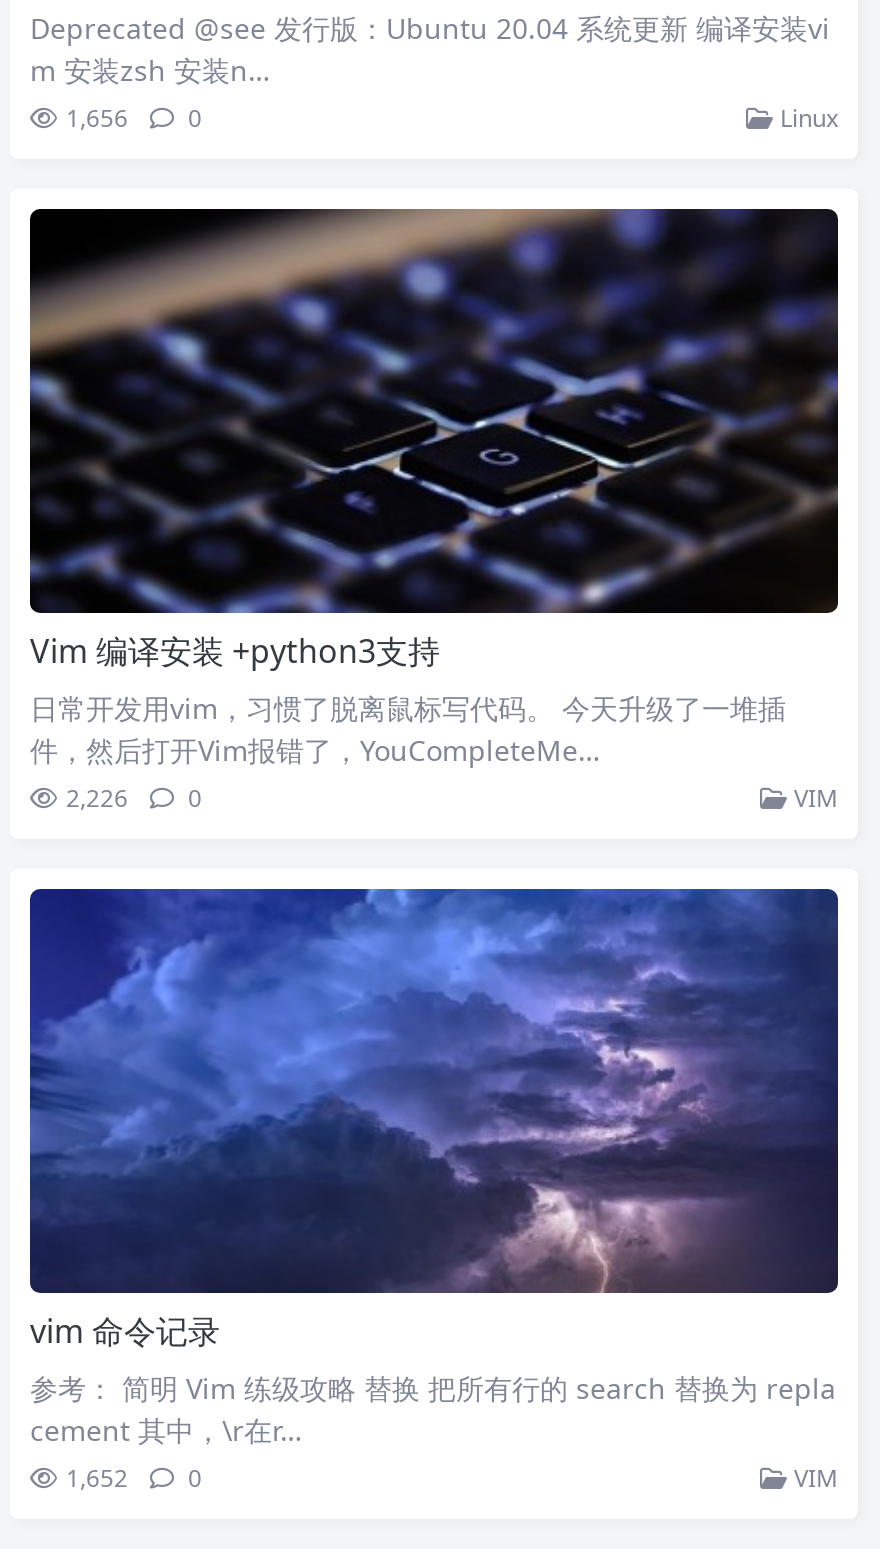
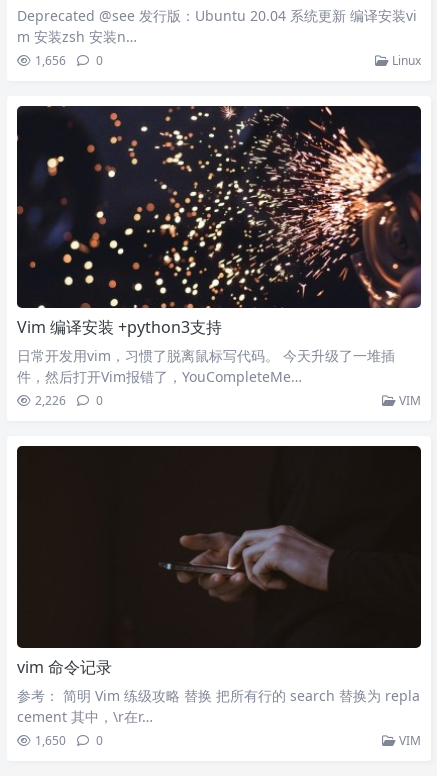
[28,207,840,615] [image] -> [16,105,422,309] [image]
[28,887,838,1295] [image] -> [16,445,421,648] [image]
[66,1461,202,1495] 1,652 0 -> [35,732,103,749] 1,650 0

